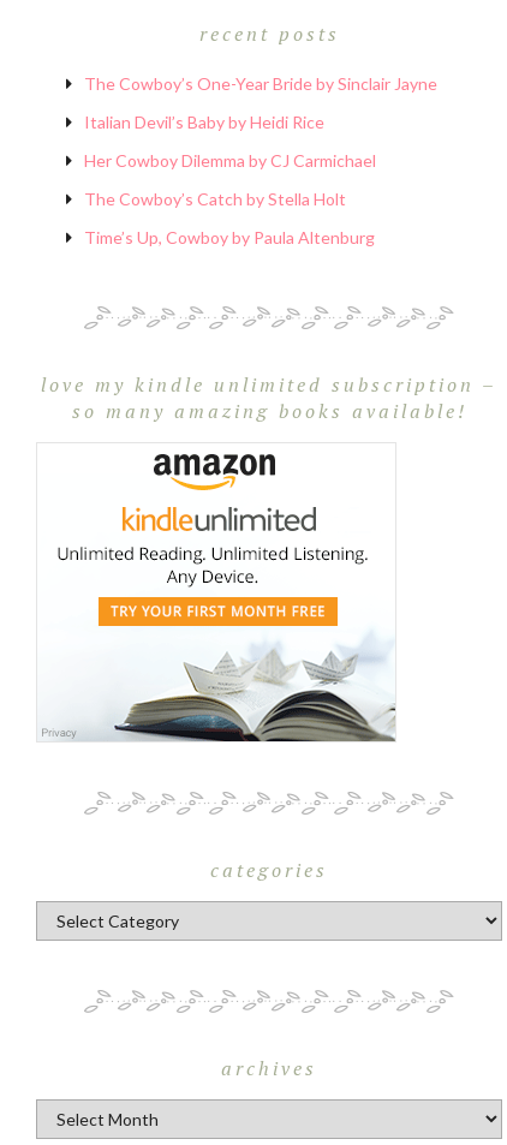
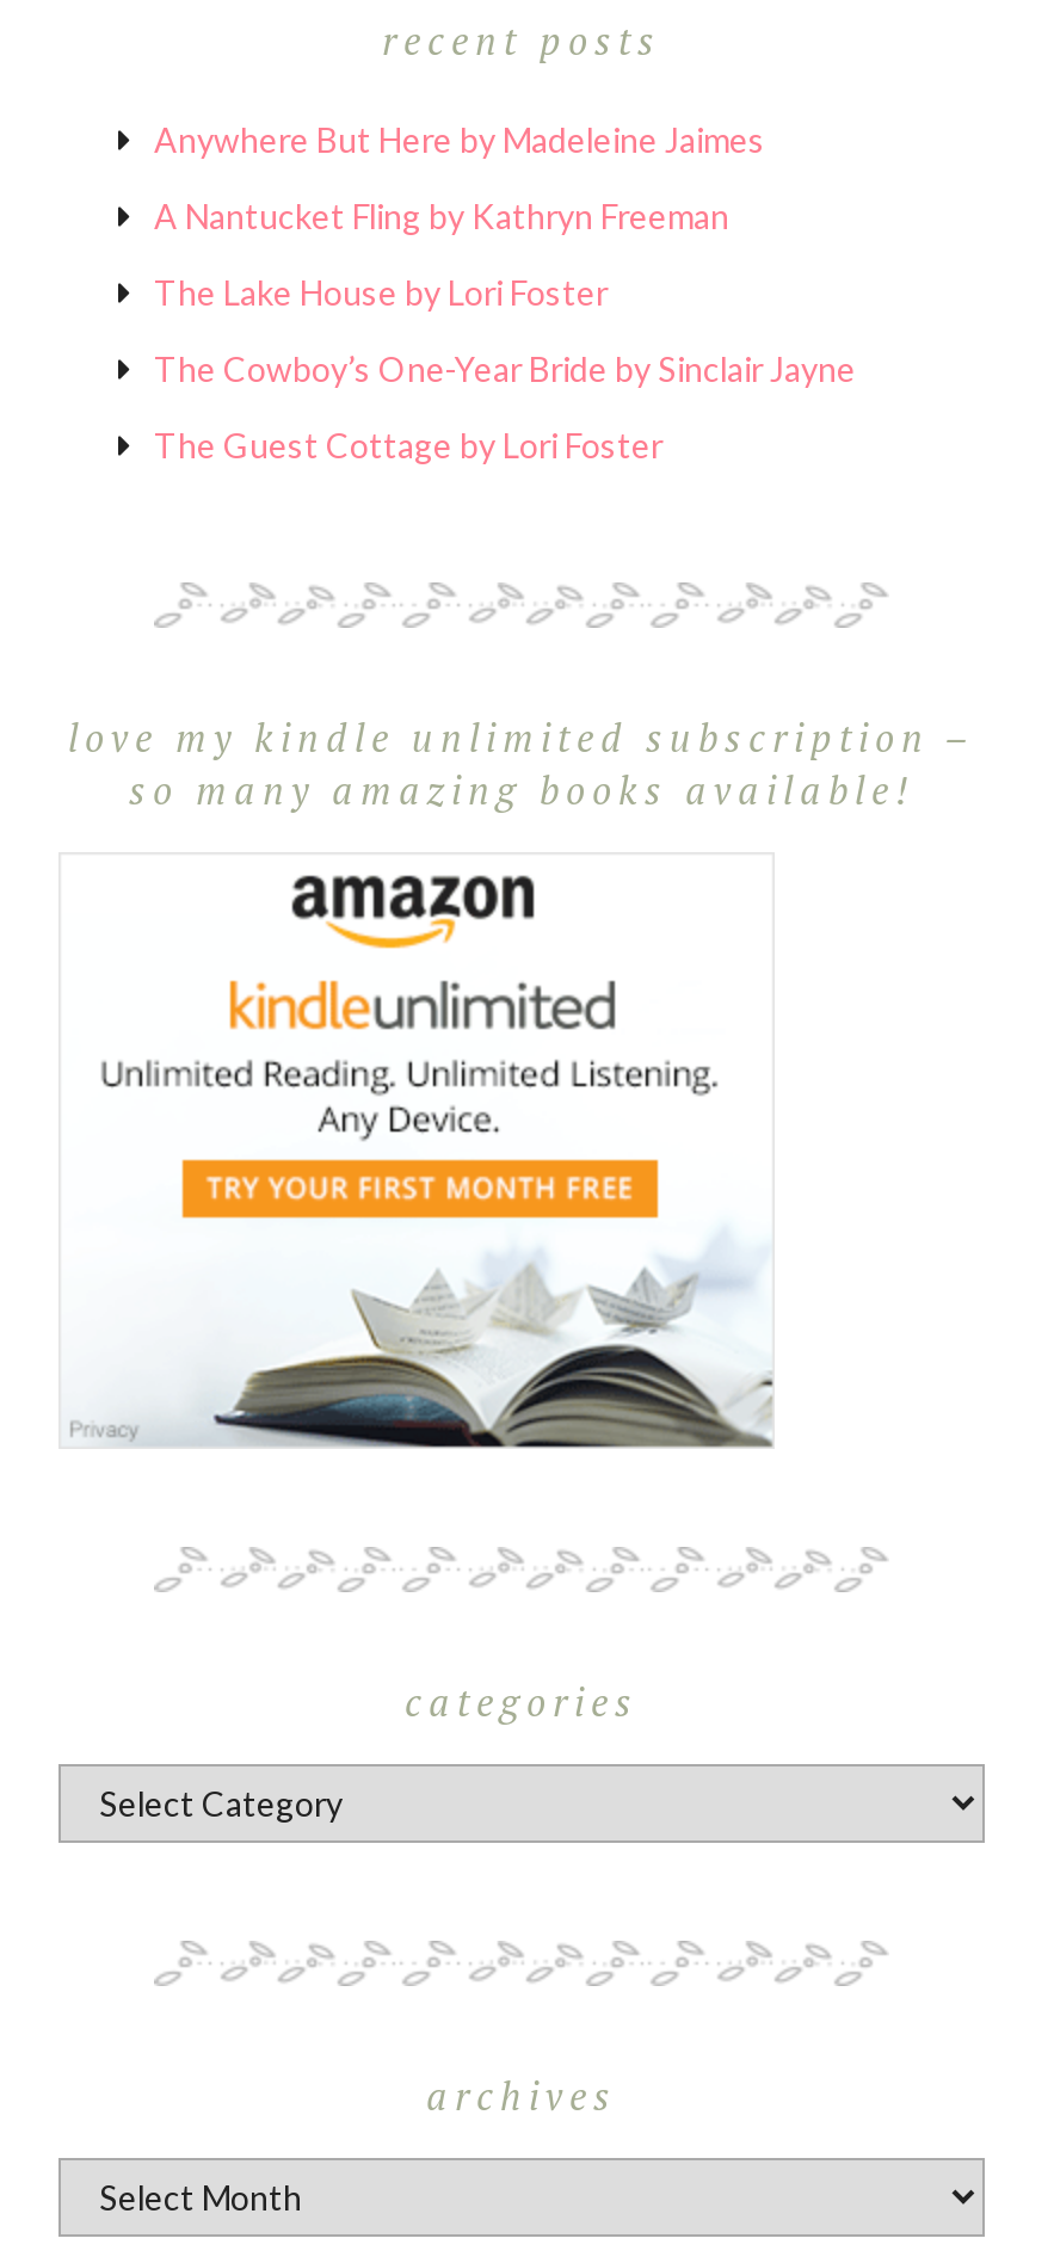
none -> [154,119,765,313] Anywhere But Here by Madeleine Jaimes | A Nantucket Fling by Kathryn Freeman | The Lake House by Lori Foster
moved [84,73,437,94] -> [154,349,856,389]: The Cowboy’s One-Year Bride by Sinclair Jayne
[84,112,376,248] Italian Devil’s Baby by Heidi Rice | Her Cowboy Dilemma by CJ Carmichael | The Cowboy’s Catch by Stella Holt | Time’s Up, Cowboy by Paula Altenburg -> [154,425,662,465] The Guest Cottage by Lori Foster

